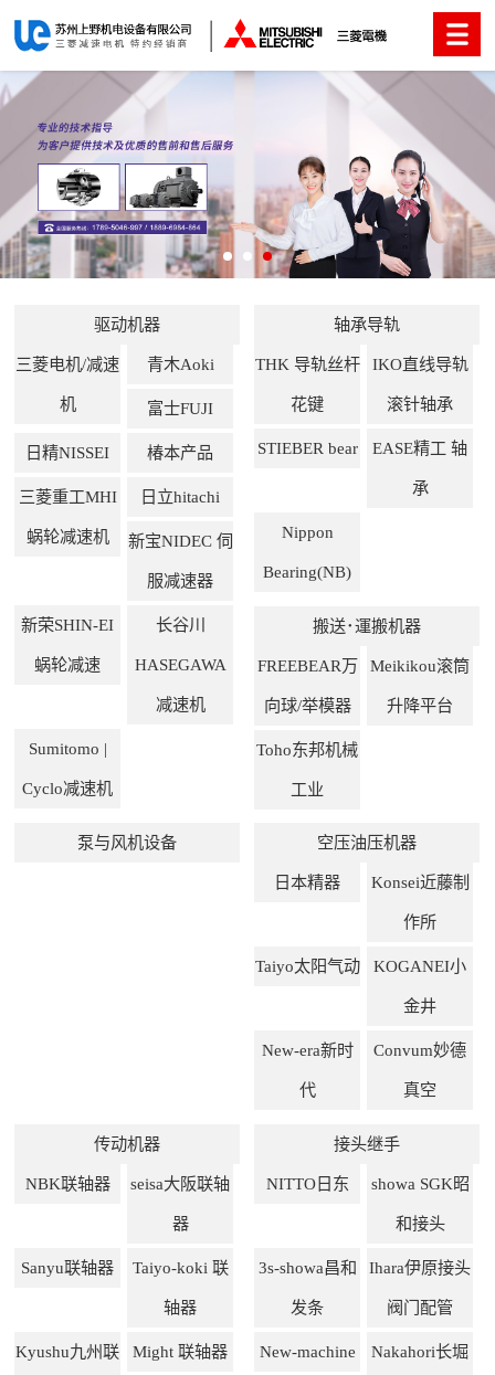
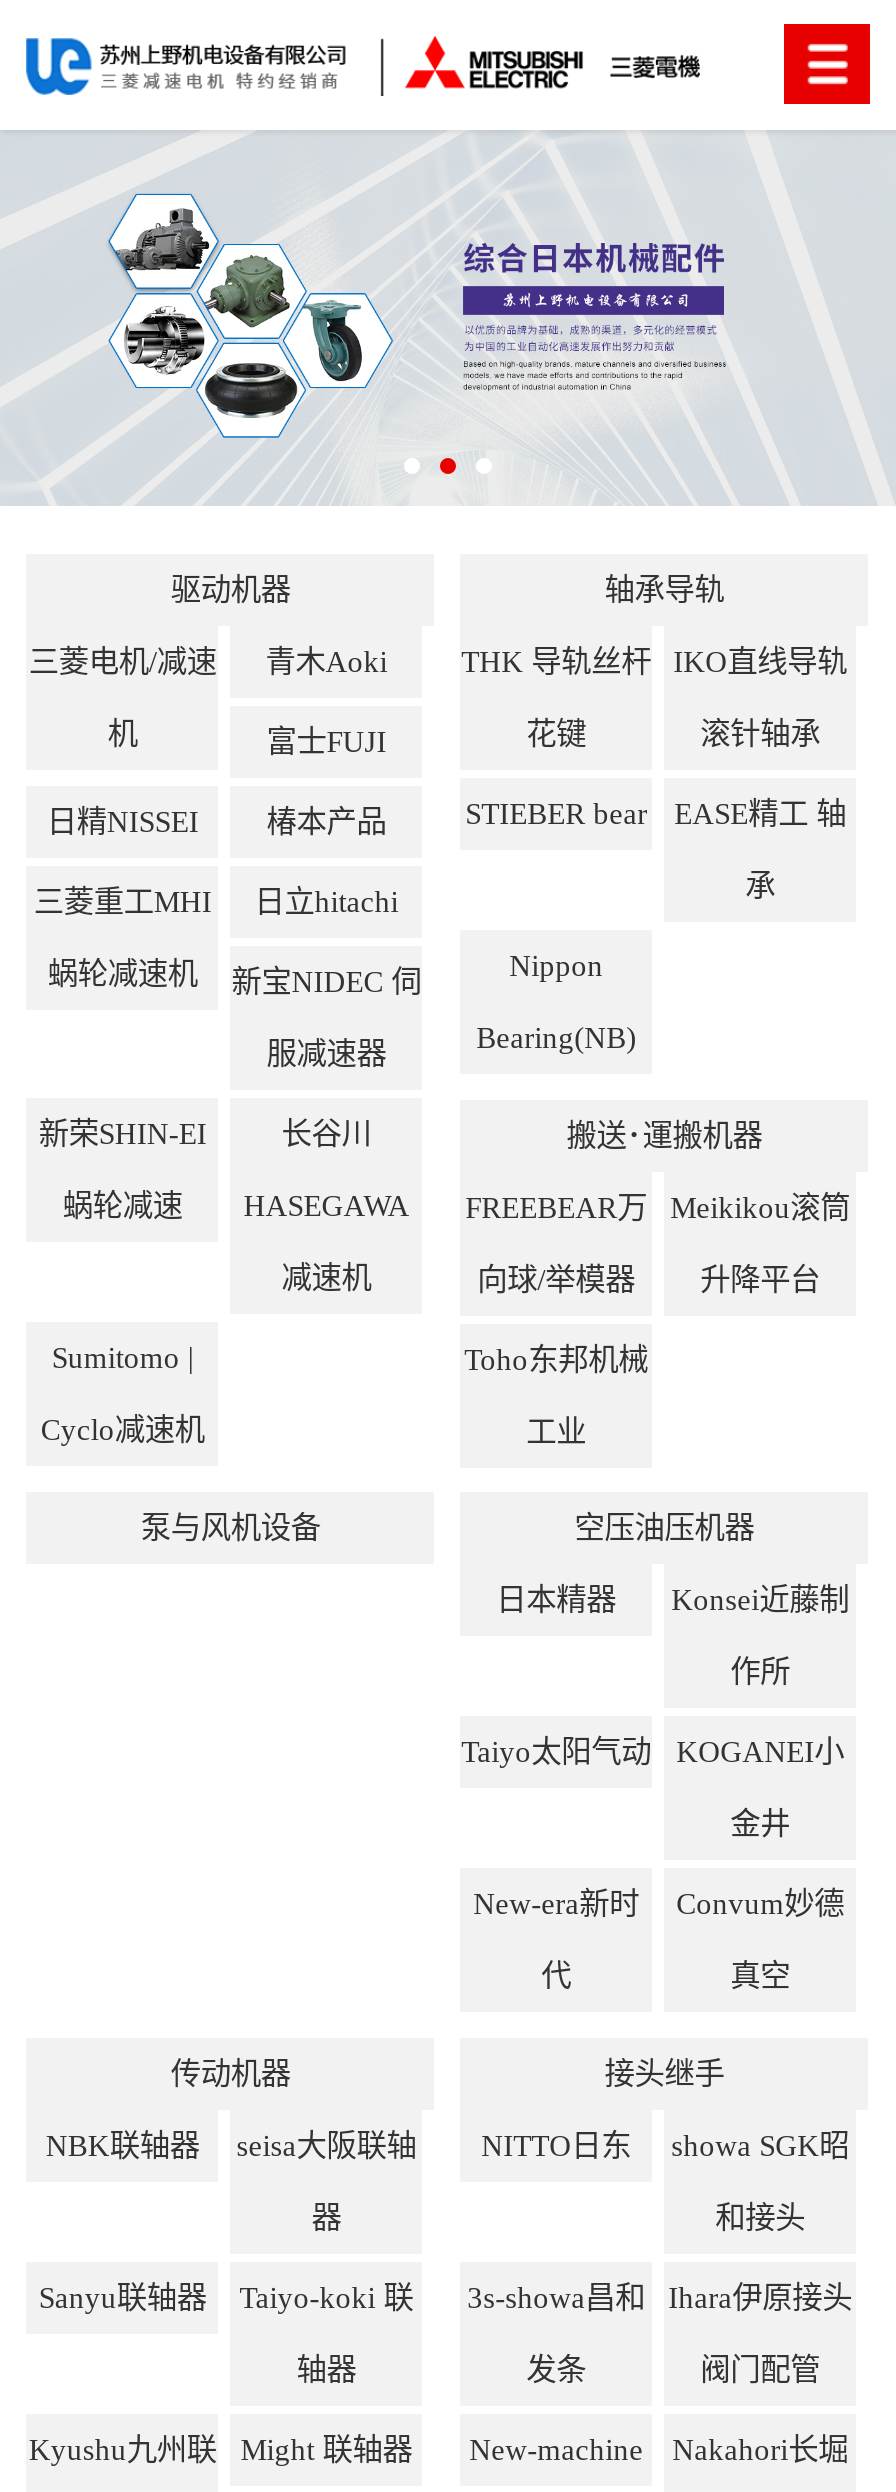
[3,71,492,279] [image] -> [6,132,890,506] [image]

